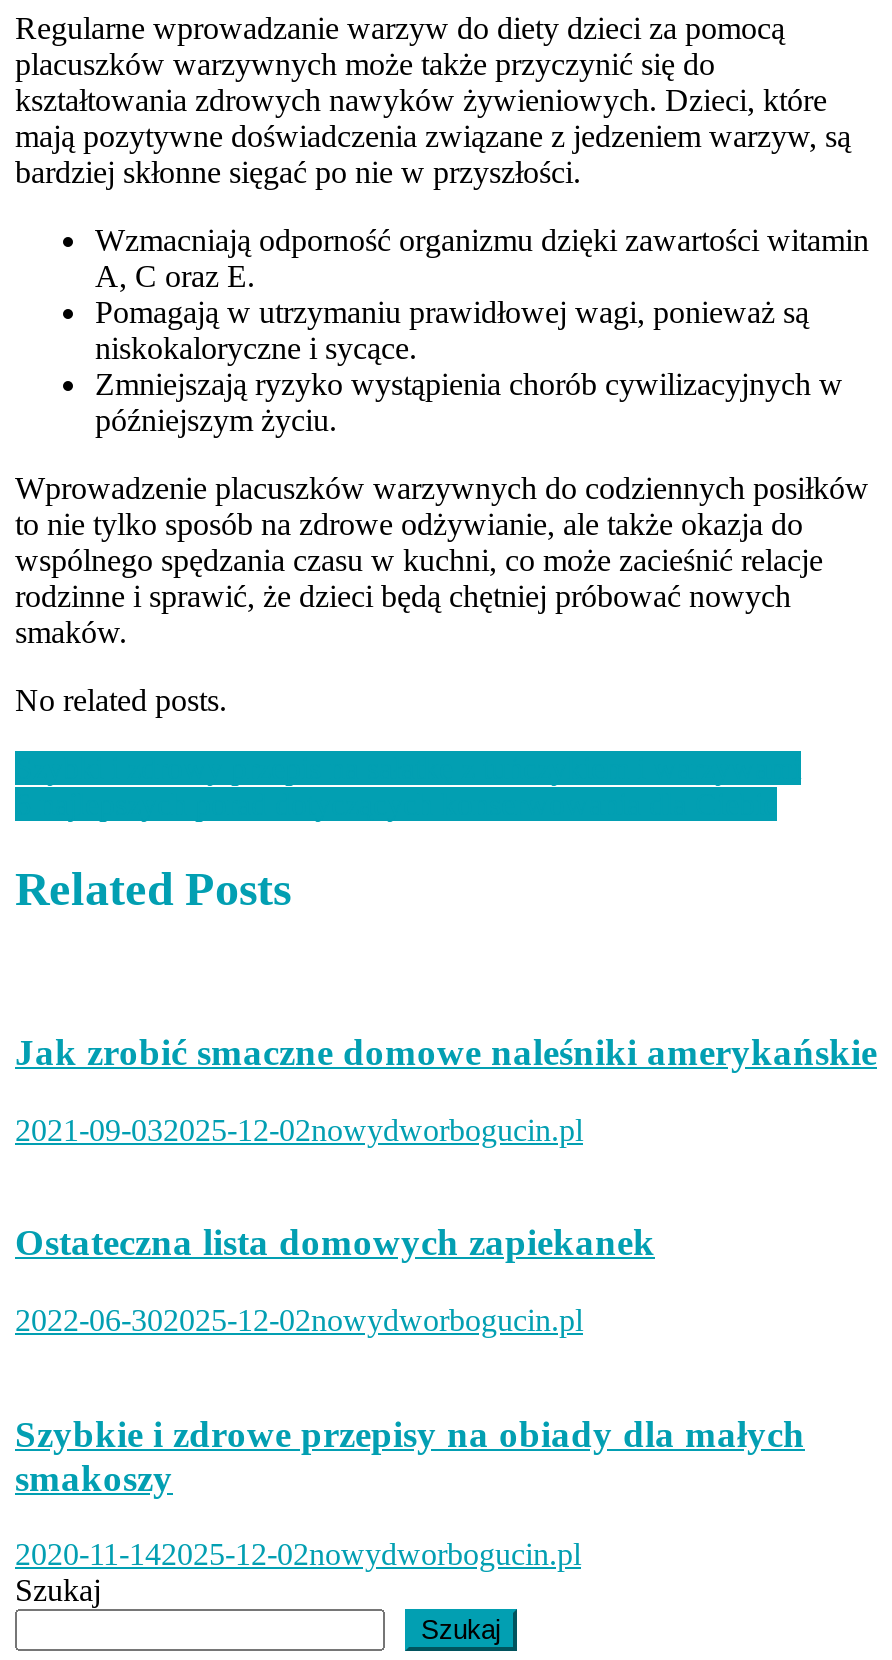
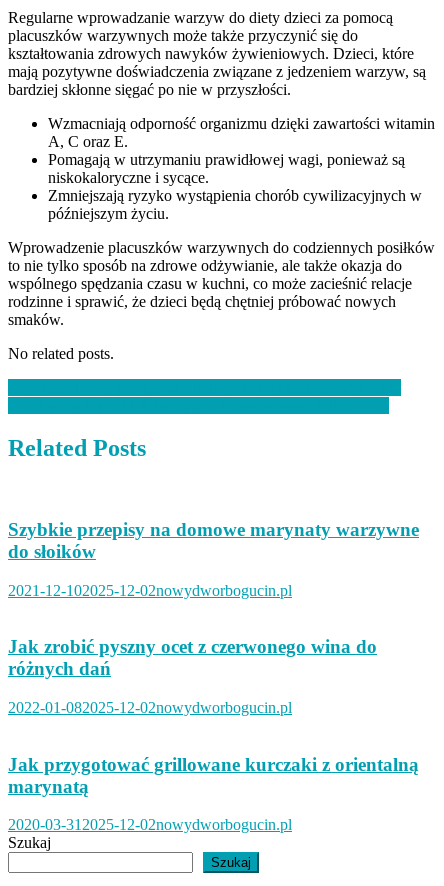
[15,1031,877,1073] Jak zrobić smaczne domowe naleśniki amerykańskie -> [8,519,419,562] Szybkie przepisy na domowe marynaty warzywne | do słoików
[15,1112,583,1146] 2021-09-032025-12-02nowydworbogucin.pl -> [8,581,292,598] 2021-12-102025-12-02nowydworbogucin.pl
[15,1221,655,1263] Ostateczna lista domowych zapiekanek -> [8,636,377,679] Jak zrobić pyszny ocet z czerwonego wina do | różnych dań
[15,1303,583,1337] 2022-06-302025-12-02nowydworbogucin.pl -> [8,699,292,716] 2022-01-082025-12-02nowydworbogucin.pl
[15,1412,805,1498] Szybkie i zdrowe przepisy na obiady dla małych | smakoszy -> [8,754,419,797] Jak przygotować grillowane kurczaki z orientalną | marynatą
[15,1538,581,1572] 2020-11-142025-12-02nowydworbogucin.pl -> [8,816,292,833] 2020-03-312025-12-02nowydworbogucin.pl

